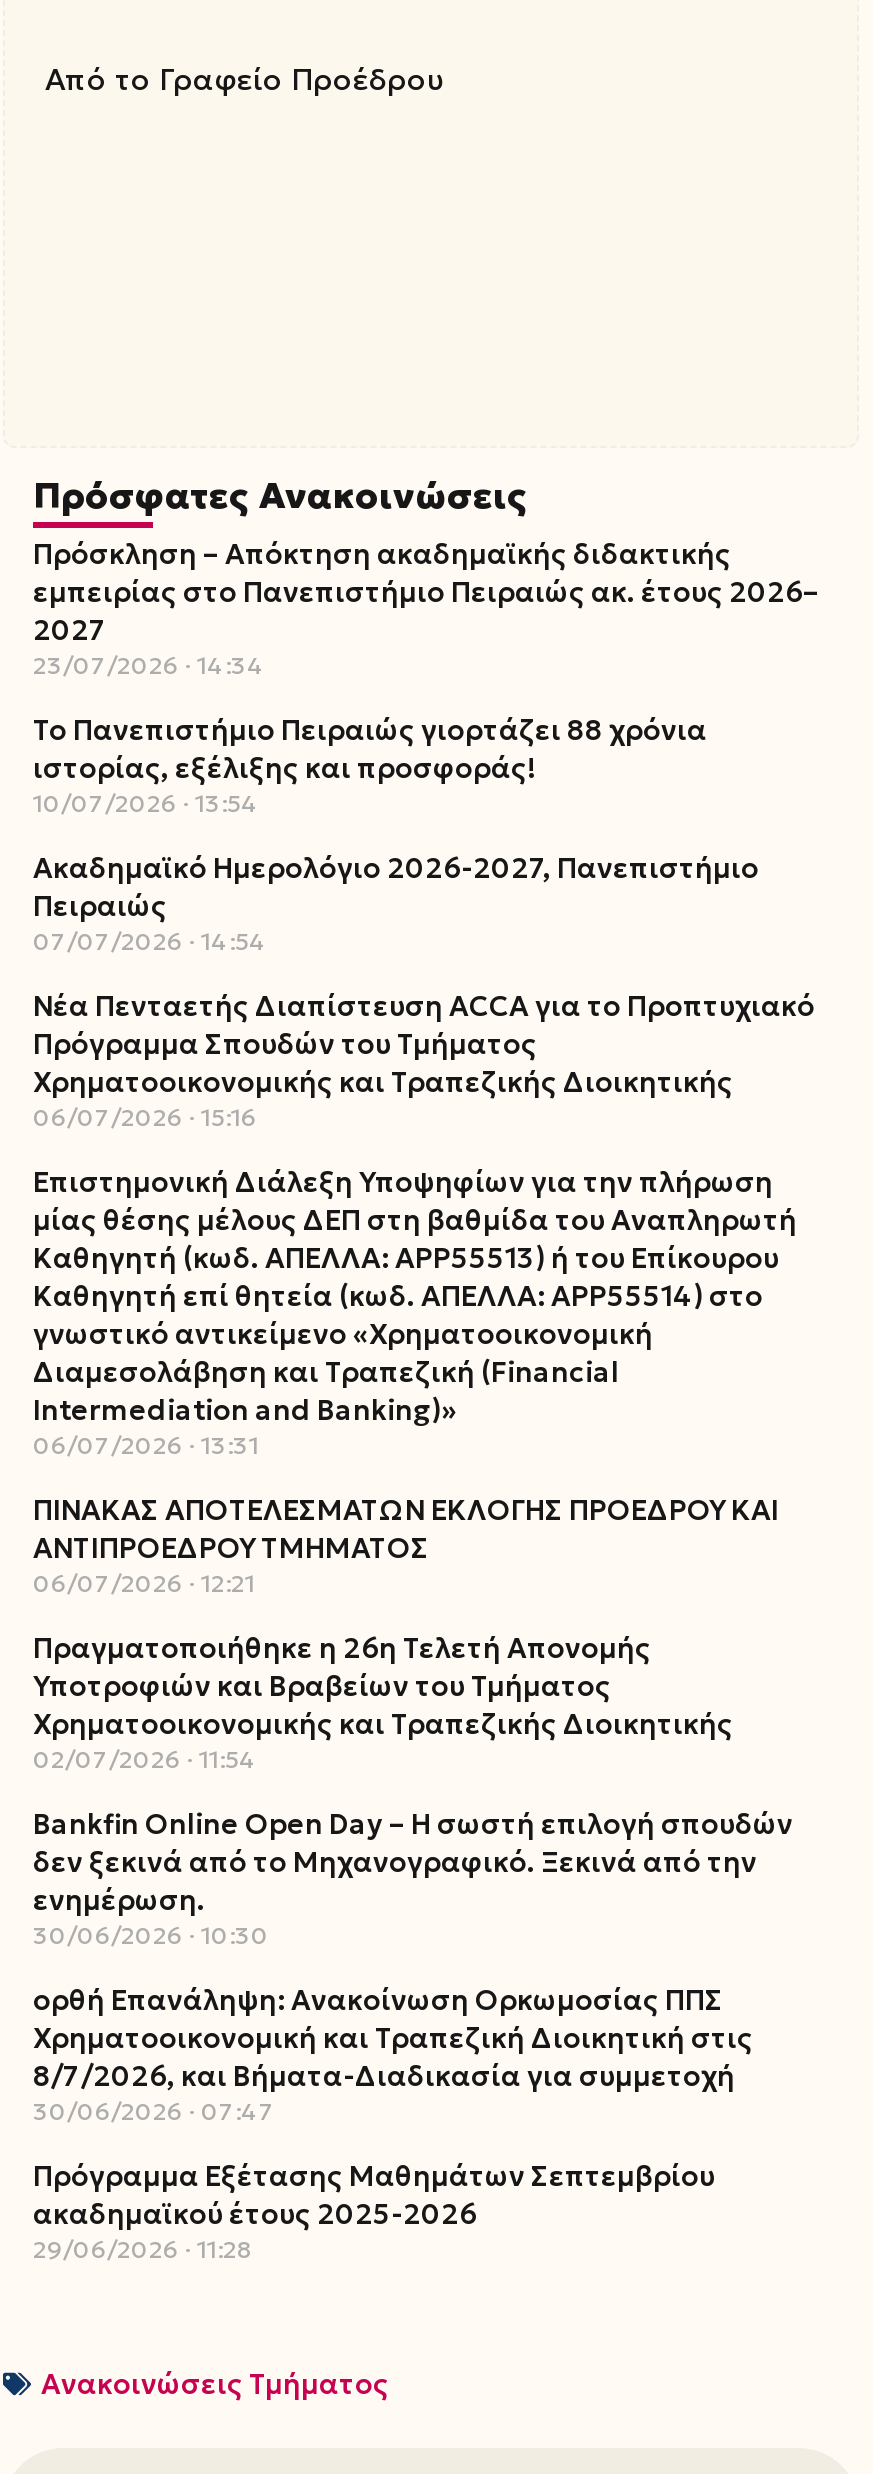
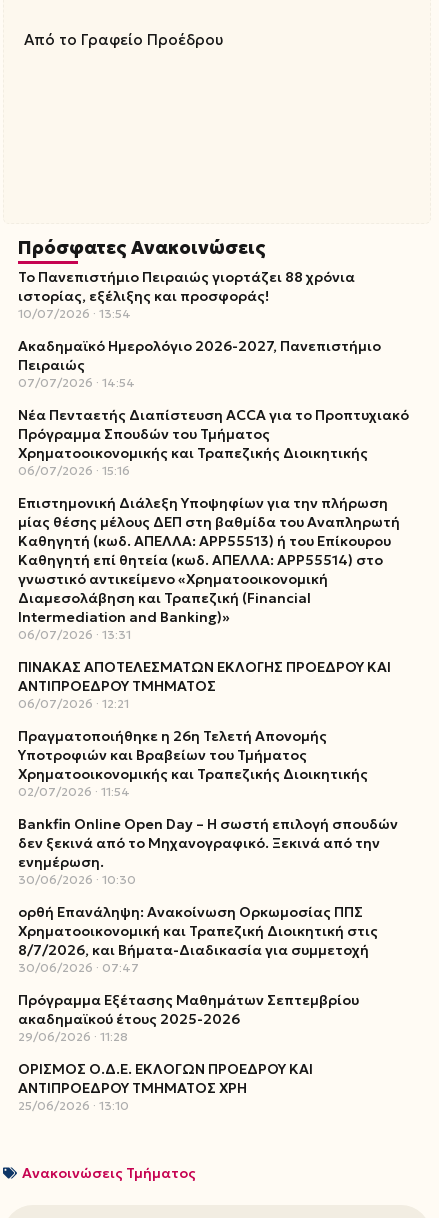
[33,536,819,680] Πρόσκληση – Απόκτηση ακαδημαϊκής διδακτικής | εμπειρίας στο Πανεπιστήμιο Πειραιώς ακ. έτους 2026– | 2027 | 23/07/2026 14:34 -> none
moved [33,712,815,2264] -> [18,268,409,1044]: Το Πανεπιστήμιο Πειραιώς γιορτάζει 88 χρόνια | ιστορίας, εξέλιξης και προσφοράς! | 10/07/2026 13:54 | ... | ακαδημαϊκού έτους 2025-2026 | 29/06/2026 11:28
none -> [18,1060,313,1113] ΟΡΙΣΜΟΣ Ο.Δ.Ε. ΕΚΛΟΓΩΝ ΠΡΟΕΔΡΟΥ ΚΑΙ | ΑΝΤΙΠΡΟΕΔΡΟΥ ΤΜΗΜΑΤΟΣ ΧΡΗ | 25/06/2026 13:10

